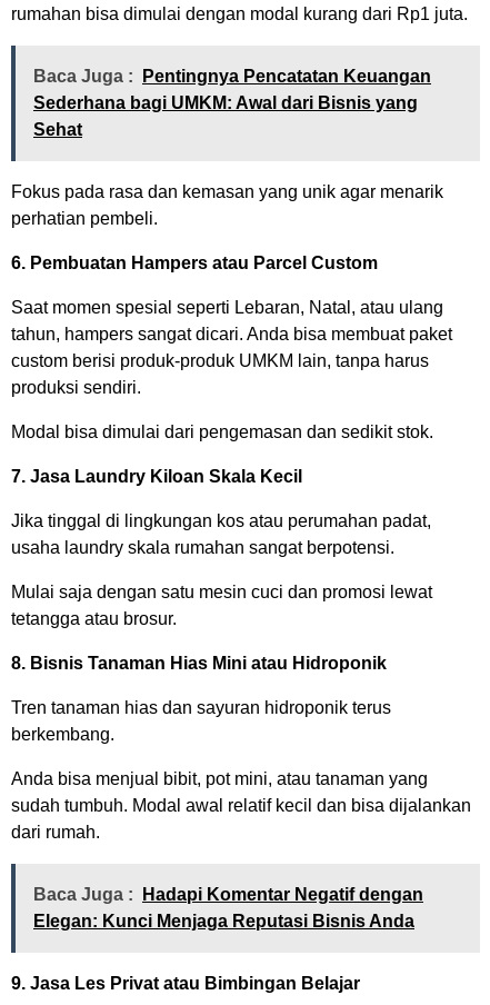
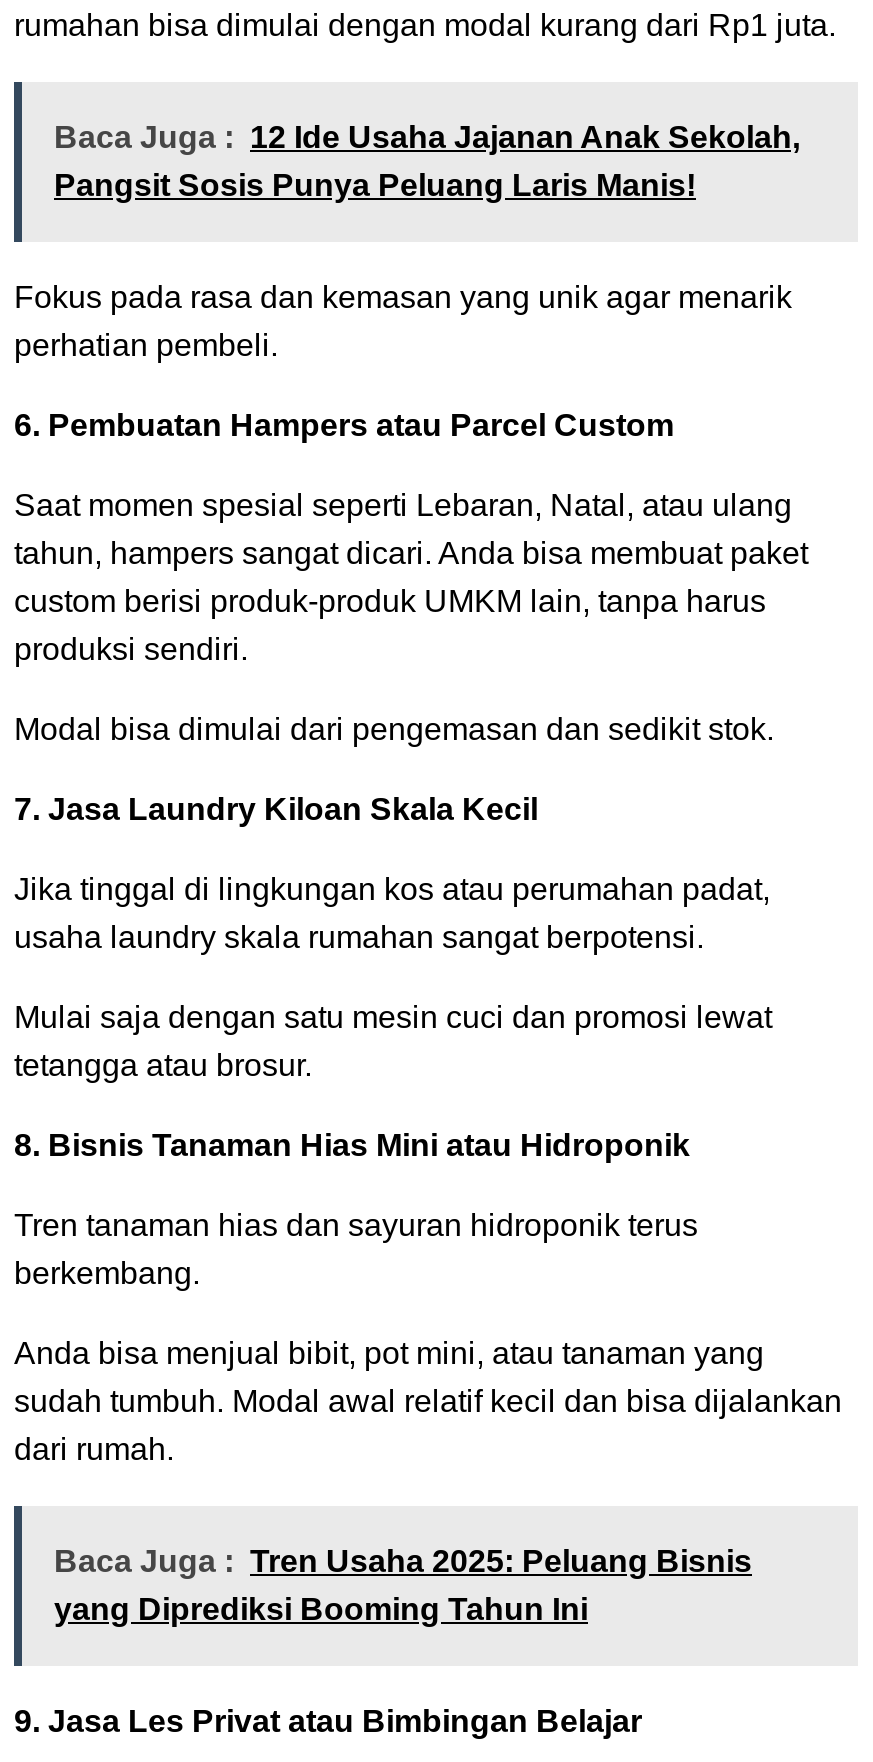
[33,67,431,139] Baca Juga : Pentingnya Pencatatan Keuangan | Sederhana bagi UMKM: Awal dari Bisnis yang | Sehat -> [54,121,800,203] Baca Juga : 12 Ide Usaha Jajanan Anak Sekolah, | Pangsit Sosis Punya Peluang Laris Manis!
[33,885,423,931] Baca Juga : Hadapi Komentar Negatif dengan | Elegan: Kunci Menjaga Reputasi Bisnis Anda -> [54,1545,752,1627] Baca Juga : Tren Usaha 2025: Peluang Bisnis | yang Diprediksi Booming Tahun Ini

